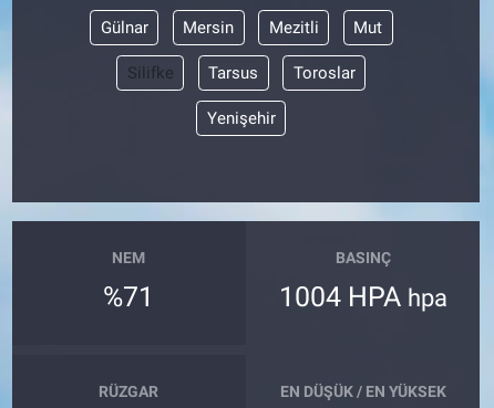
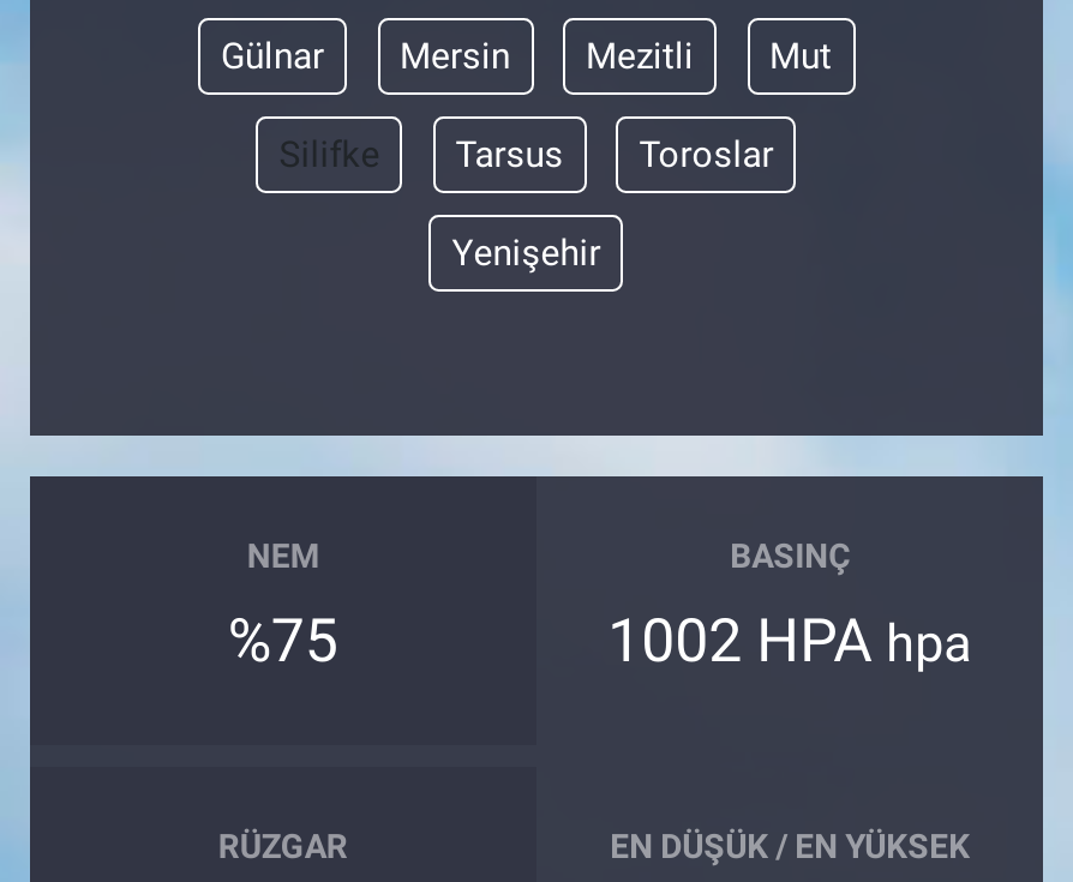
[103,280,154,312] %71 -> [228,605,338,675] %75
[279,280,447,312] 1004 HPA hpa -> [608,605,972,675] 1002 HPA hpa

